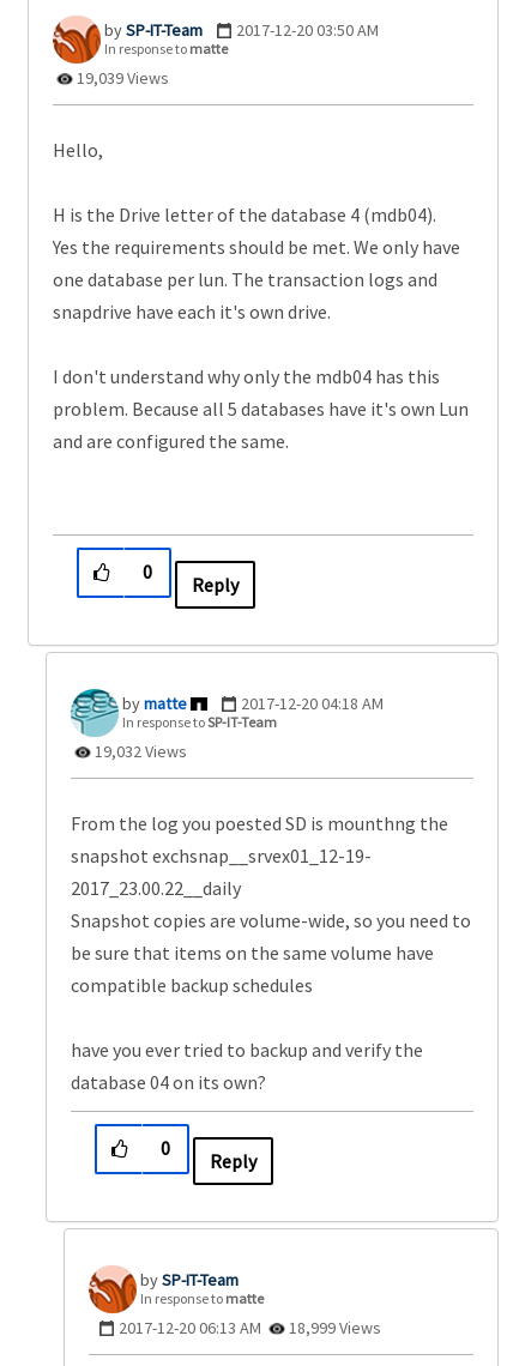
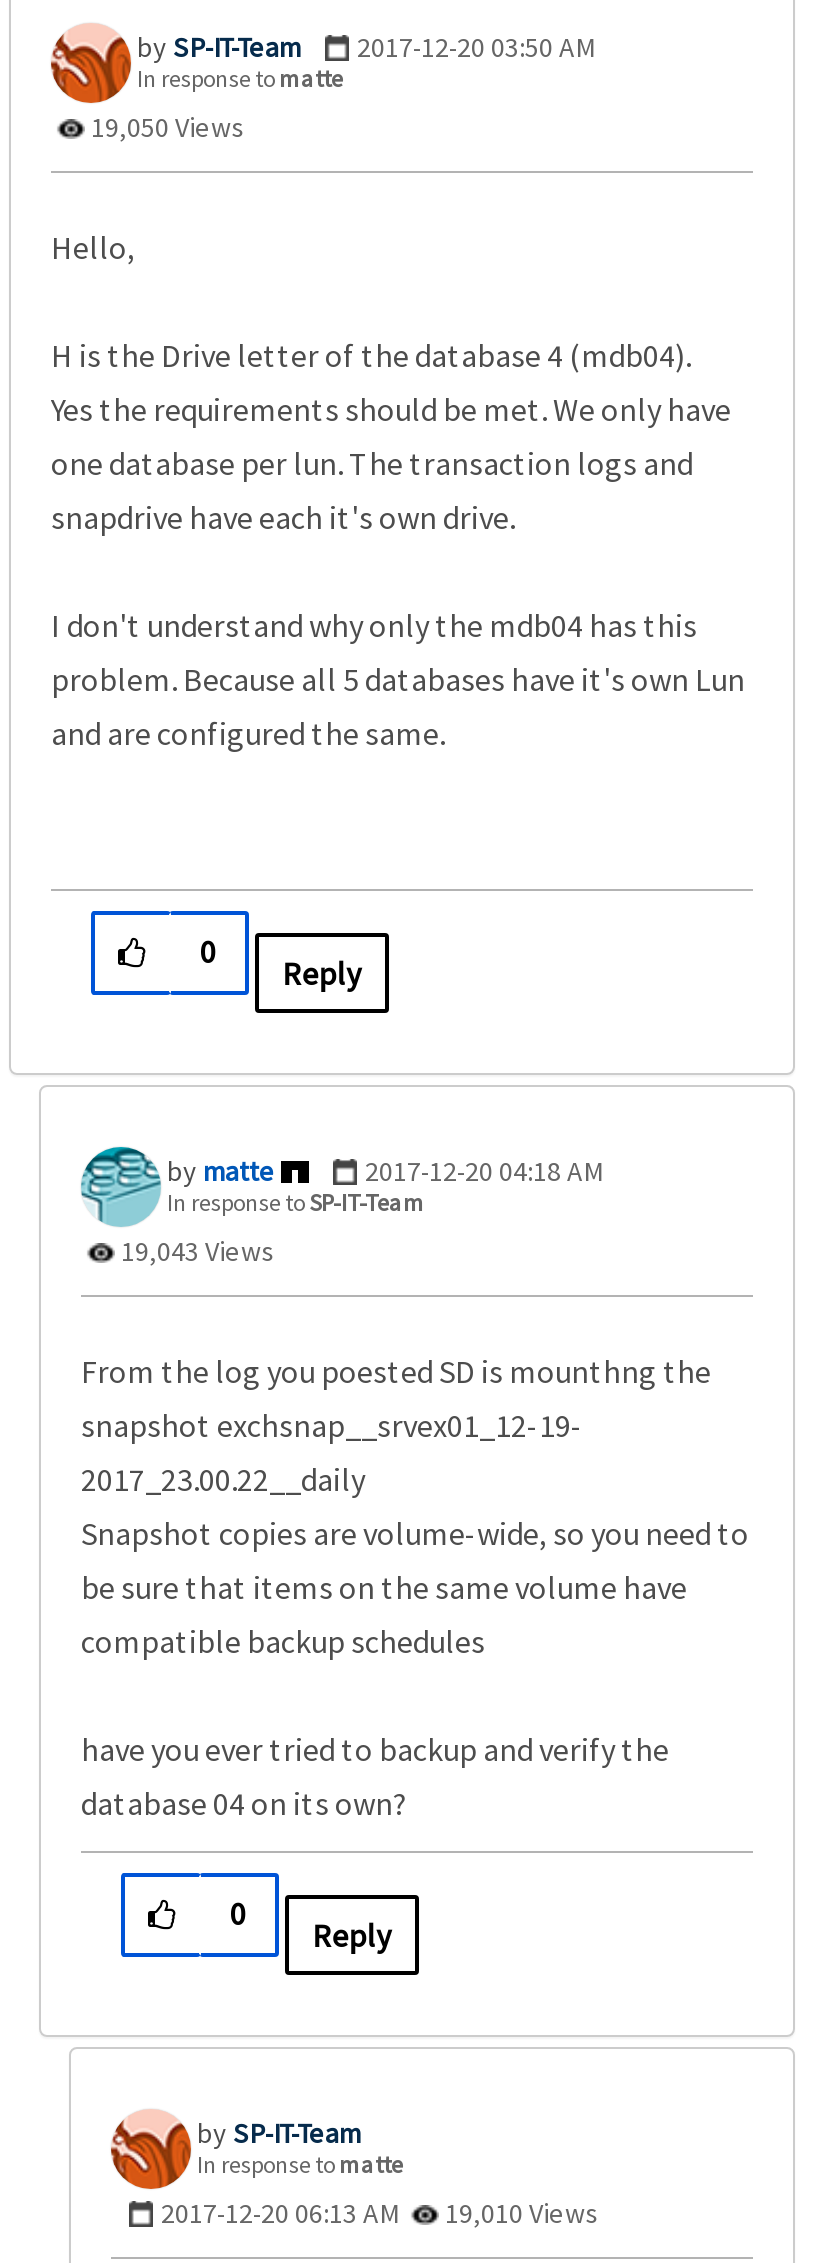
[73,68,169,89] 19,039 Views -> [85,110,245,146] 19,050 Views
[91,741,187,763] 19,032 Views -> [115,1234,275,1270] 19,043 Views
[119,1317,381,1339] 2017-12-20 06:13 AM 18,999 Views -> [161,2196,599,2232] 2017-12-20 06:13 AM 19,010 Views

